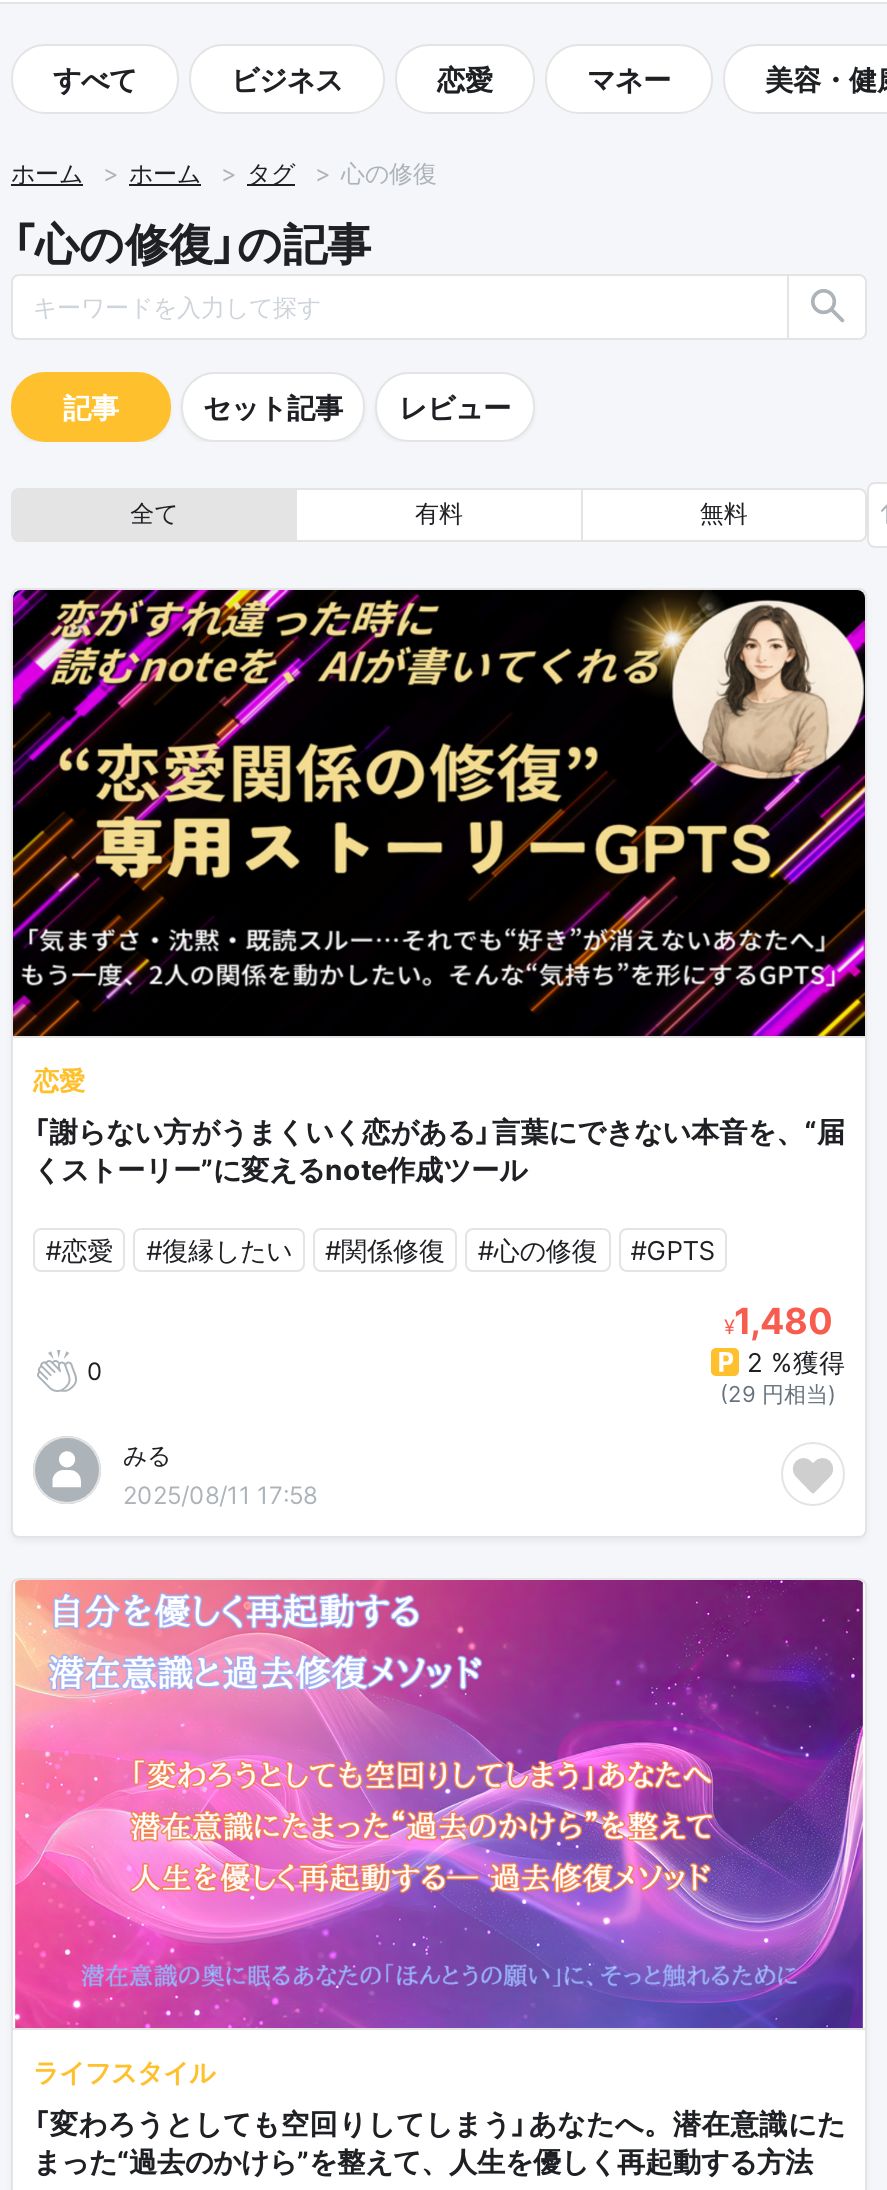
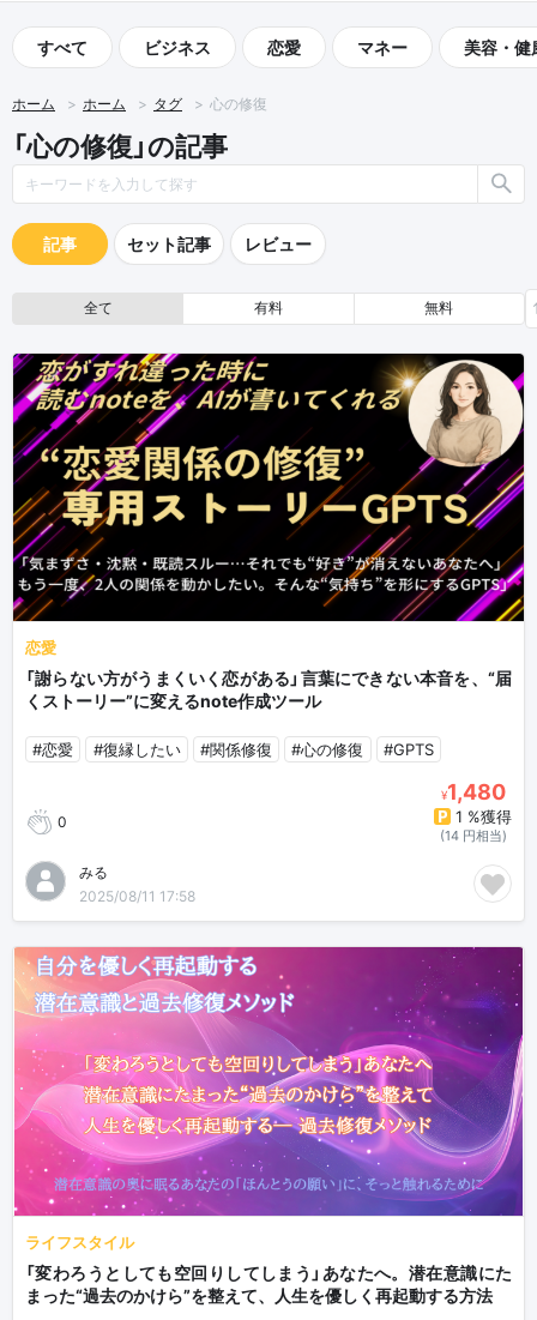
[747,1347,845,1379] 2 %獲得 -> [455,807,512,826] 1 %獲得
[720,1381,836,1409] (29 円相当) -> [439,828,506,844] (14 円相当)

